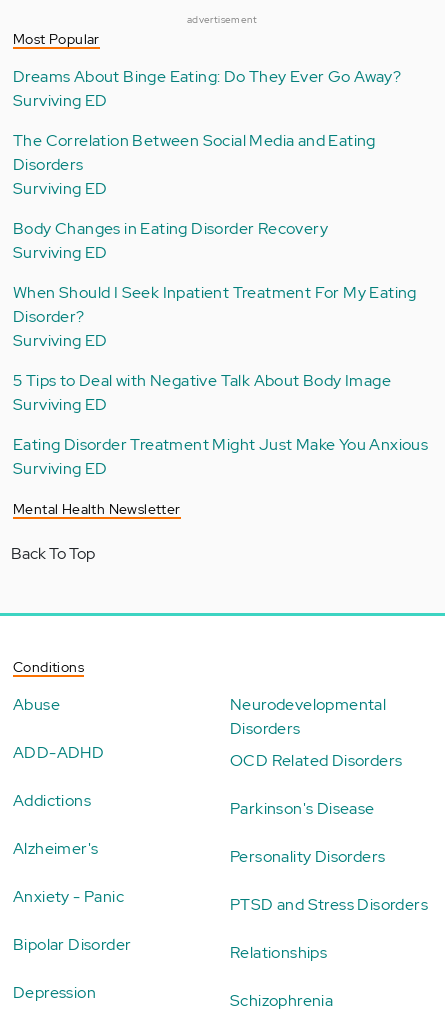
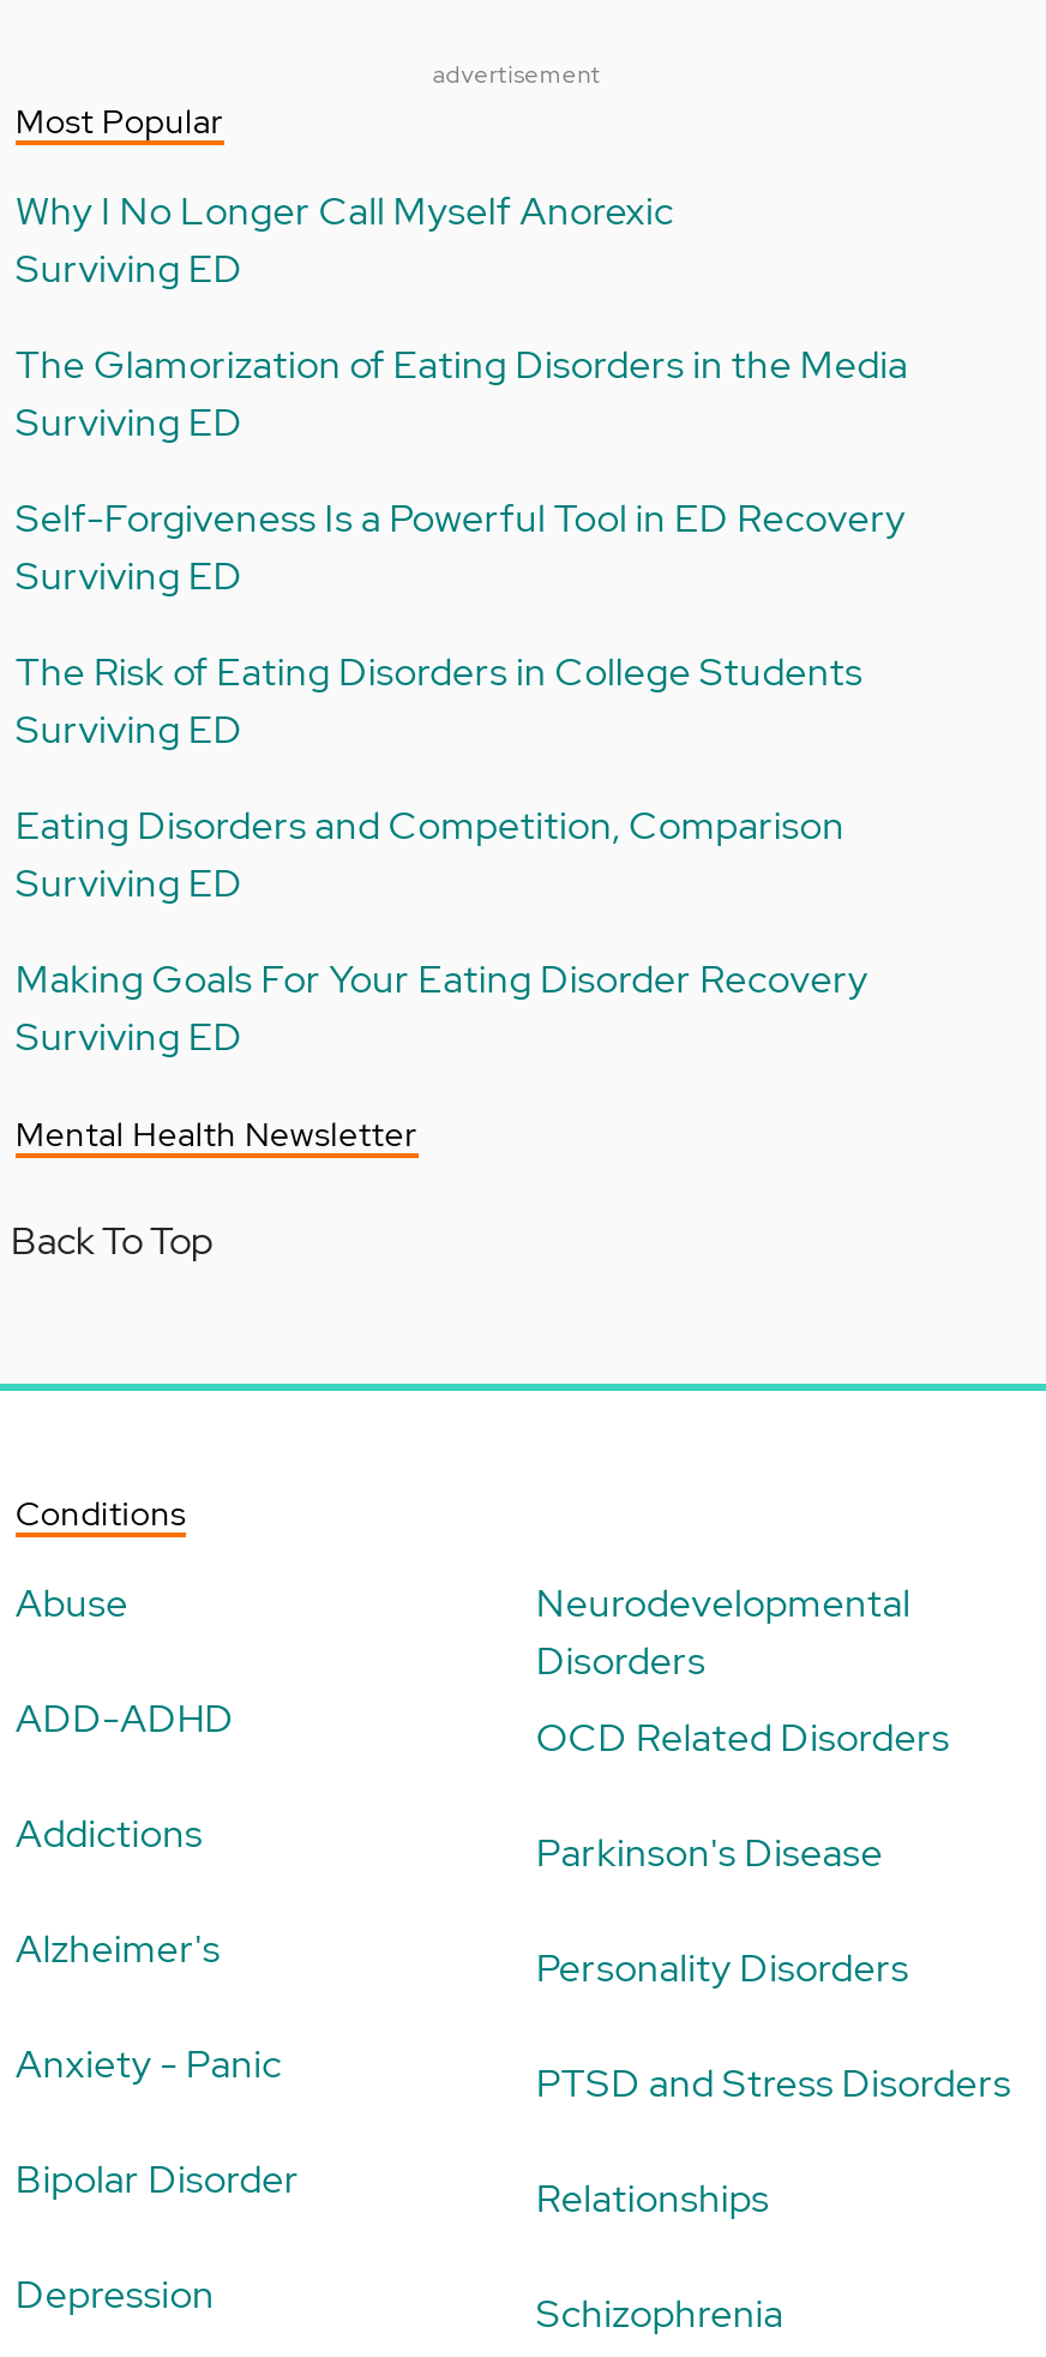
[13,66,401,87] Dreams About Binge Eating: Do They Ever Go Away? -> [16,186,674,237] Why I No Longer Call Myself Anorexic
[13,130,376,175] The Correlation Between Social Media and Eating | Disorders -> [16,340,908,390] The Glamorization of Eating Disorders in the Media
[13,218,328,239] Body Changes in Eating Disorder Recovery -> [16,493,906,544] Self-Forgiveness Is a Powerful Tool in ED Recovery
[13,282,417,327] When Should I Seek Inpatient Treatment For My Eating | Disorder? -> [16,647,863,697] The Risk of Eating Disorders in College Students
[13,370,391,391] 5 Tips to Deal with Negative Talk About Body Image -> [16,801,845,851] Eating Disorders and Competition, Comparison
[13,434,428,455] Eating Disorder Treatment Might Just Make You Anxious -> [16,954,868,1005] Making Goals For Your Eating Disorder Recovery

